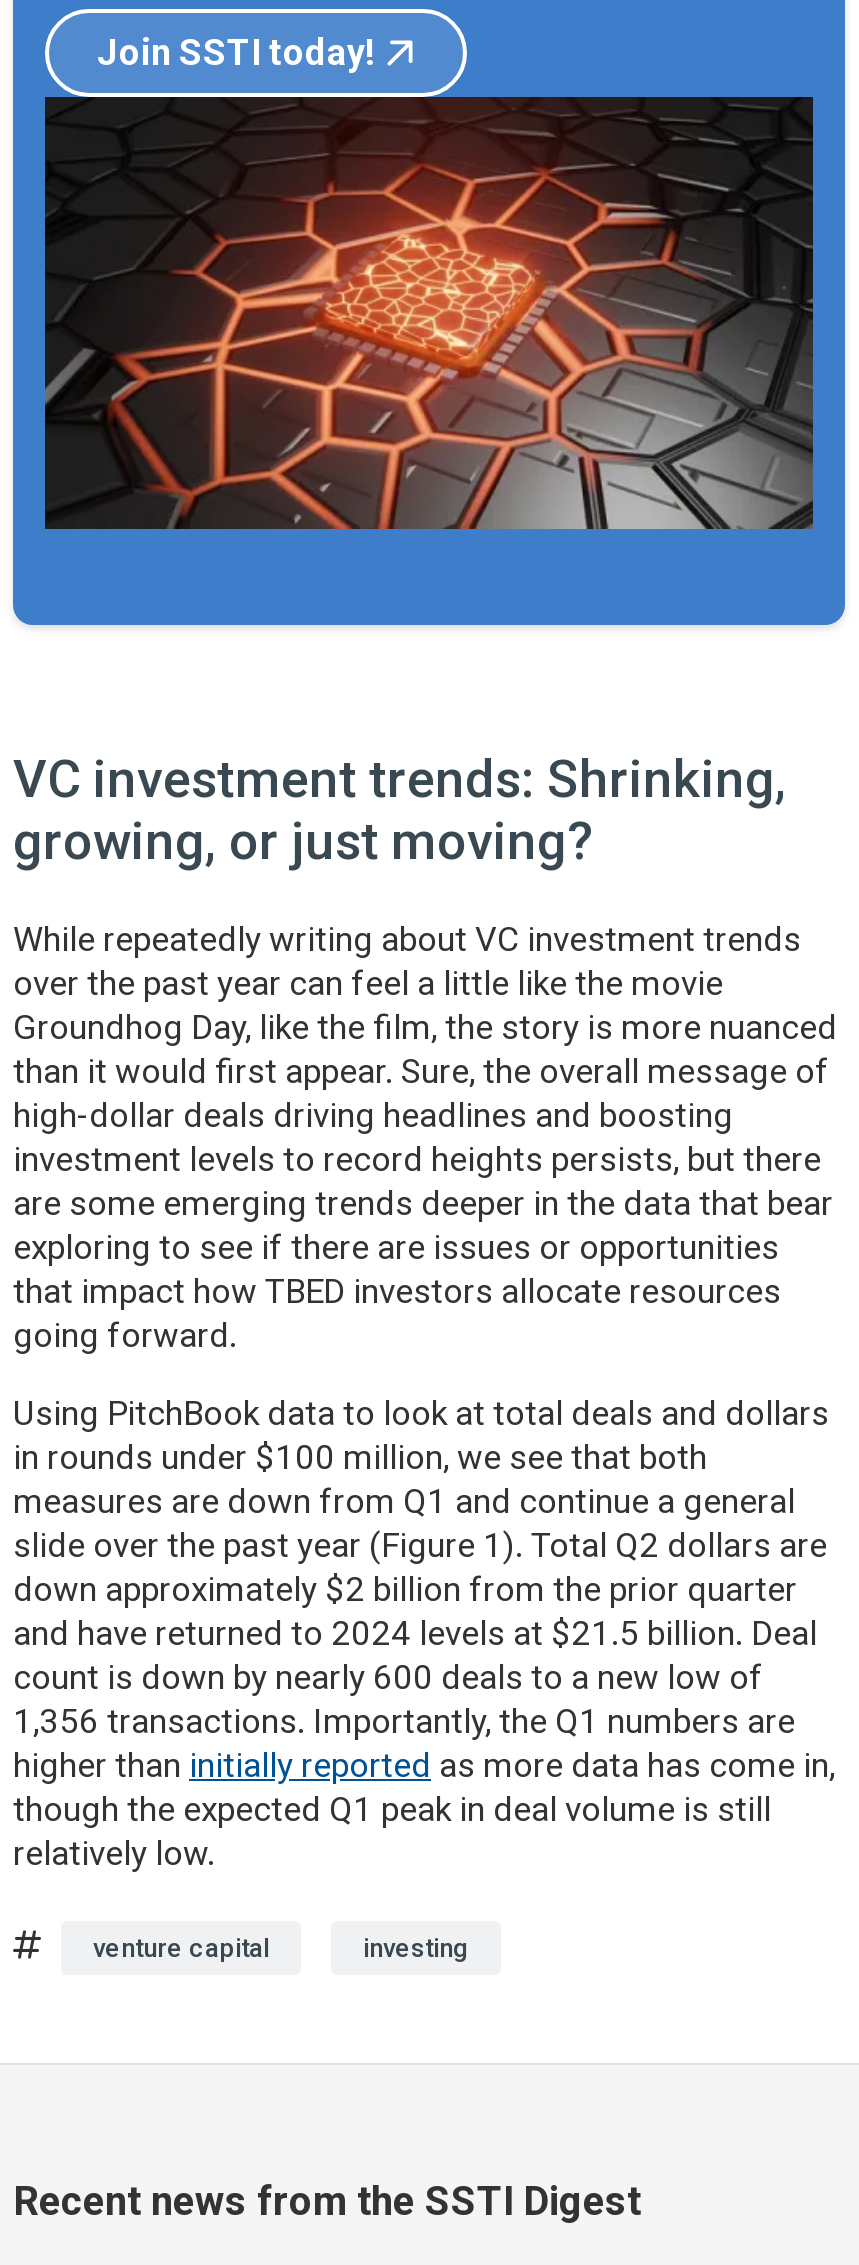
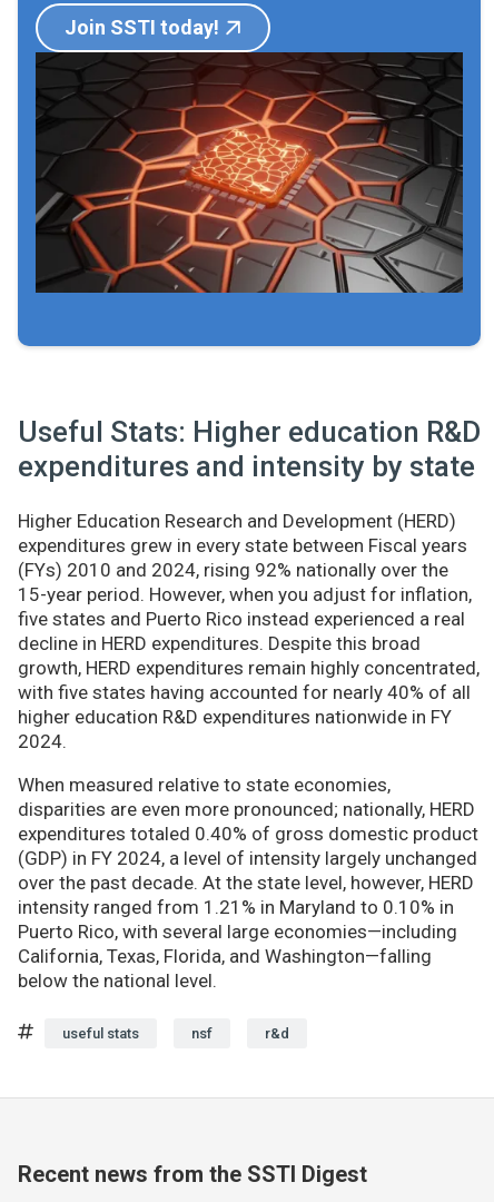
[13,750,787,872] VC investment trends: Shrinking, | growing, or just moving? -> [18,416,481,483] Useful Stats: Higher education R&D | expenditures and intensity by state
[13,919,837,1355] While repeatedly writing about VC investment trends | over the past year can feel a little like the movie | Groundhog Day, like the film, the story is more nuanced | than it would first appear. Sure, the overall message of | high-dollar deals driving headlines and boosting | investment levels to record heights persists, but there | are some emerging trends deeper in the data that bear | exploring to see if there are issues or opportunities | that impact how TBED investors allocate resources | going forward. -> [18,510,480,752] Higher Education Research and Development (HERD) | expenditures grew in every state between Fiscal years | (FYs) 2010 and 2024, rising 92% nationally over the | 15-year period. However, when you adjust for inflation, | five states and Puerto Rico instead experienced a real | decline in HERD expenditures. Despite this broad | growth, HERD expenditures remain highly concentrated, | with five states having accounted for nearly 40% of all | higher education R&D expenditures nationwide in FY | 2024.
[13,1393,835,1873] Using PitchBook data to look at total deals and dollars | in rounds under $100 million, we see that both | measures are down from Q1 and continue a general | slide over the past year (Figure 1). Total Q2 dollars are | down approximately $2 billion from the prior quarter | and have returned to 2024 levels at $21.5 billion. Deal | count is down by nearly 600 deals to a new low of | 1,356 transactions. Importantly, the Q1 numbers are | higher than initially reported as more data has come in, | though the expected Q1 peak in deal volume is still | relatively low. -> [18,774,478,992] When measured relative to state economies, | disparities are even more pronounced; nationally, HERD | expenditures totaled 0.40% of gross domestic product | (GDP) in FY 2024, a level of intensity largely unchanged | over the past decade. At the state level, however, HERD | intensity ranged from 1.21% in Maryland to 0.10% in | Puerto Rico, with several large economies—including | California, Texas, Florida, and Washington—falling | below the national level.
[93,1933,469,1963] venture capital | investing -> [62,1025,289,1042] useful stats | nsf | r&d

